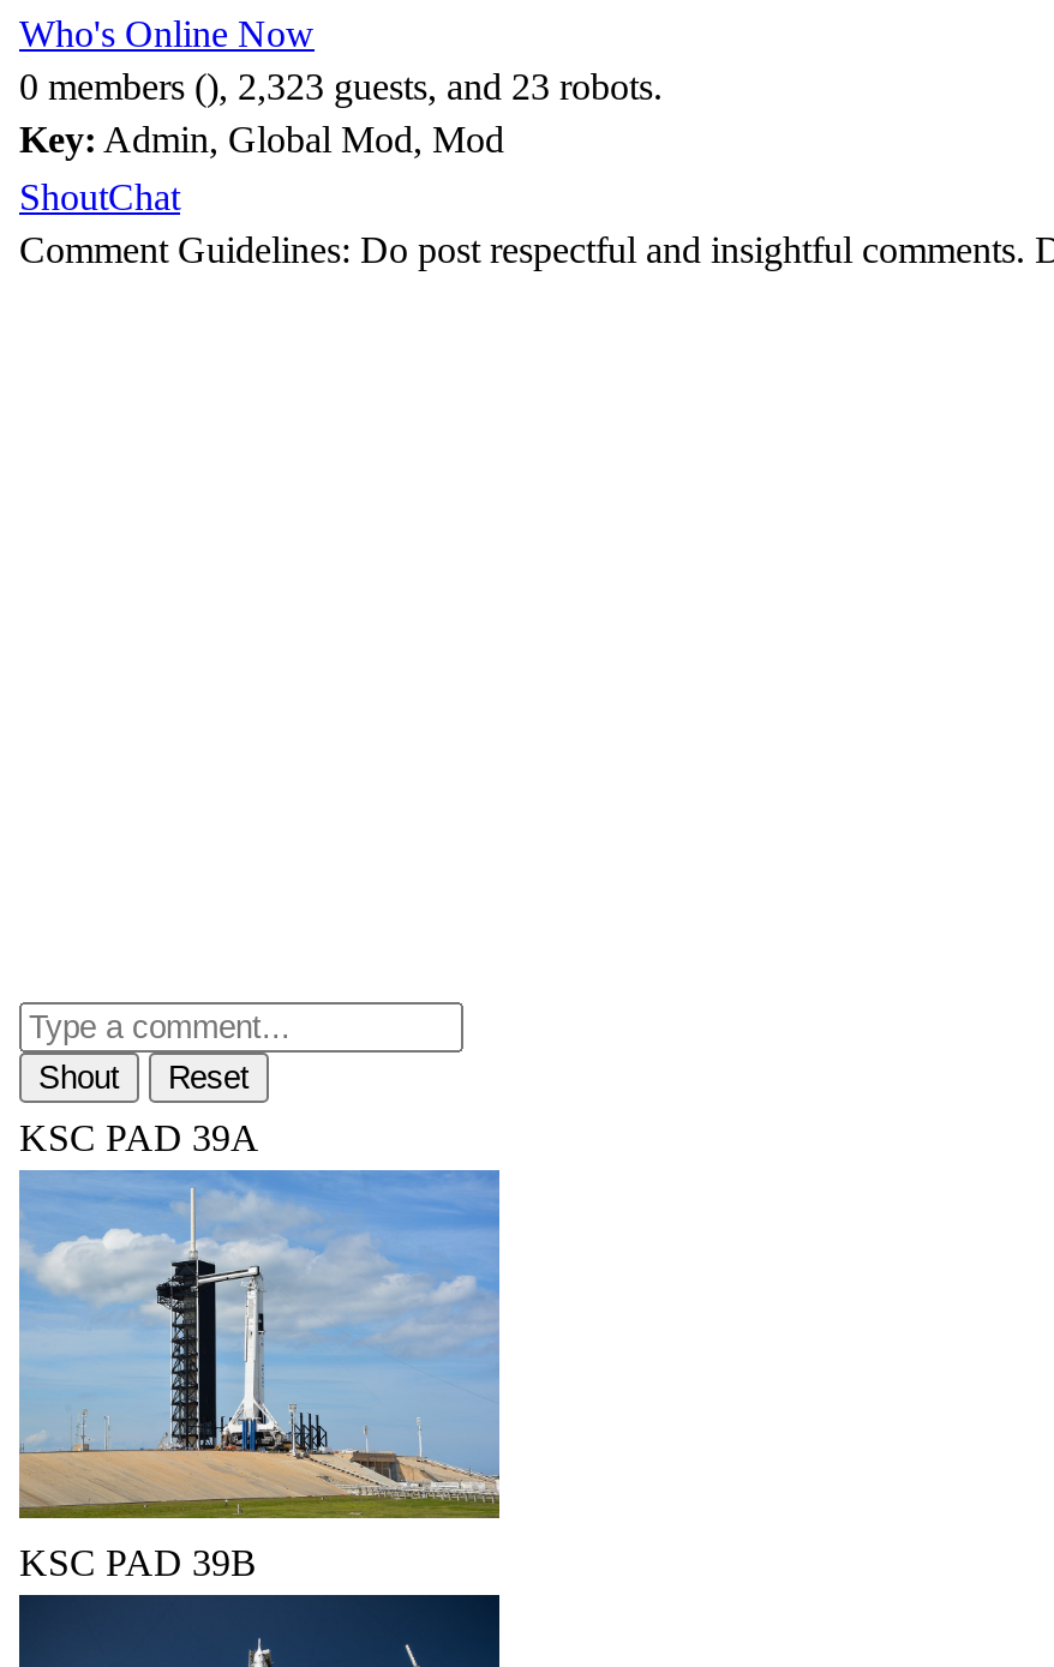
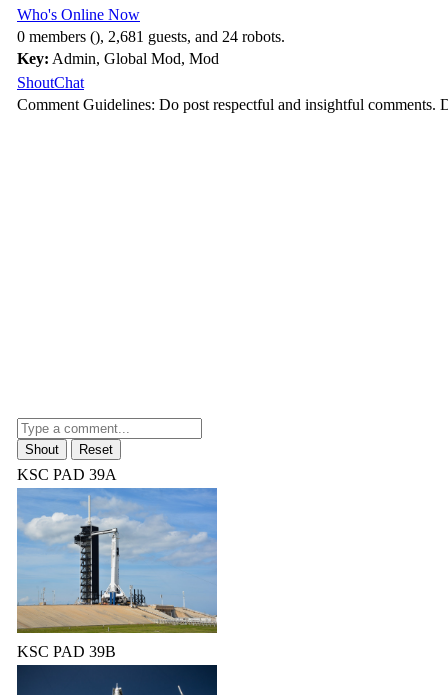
[19,66,663,107] 0 members (), 2,323 guests, and 23 robots. -> [17,28,285,45] 0 members (), 2,681 guests, and 24 robots.

